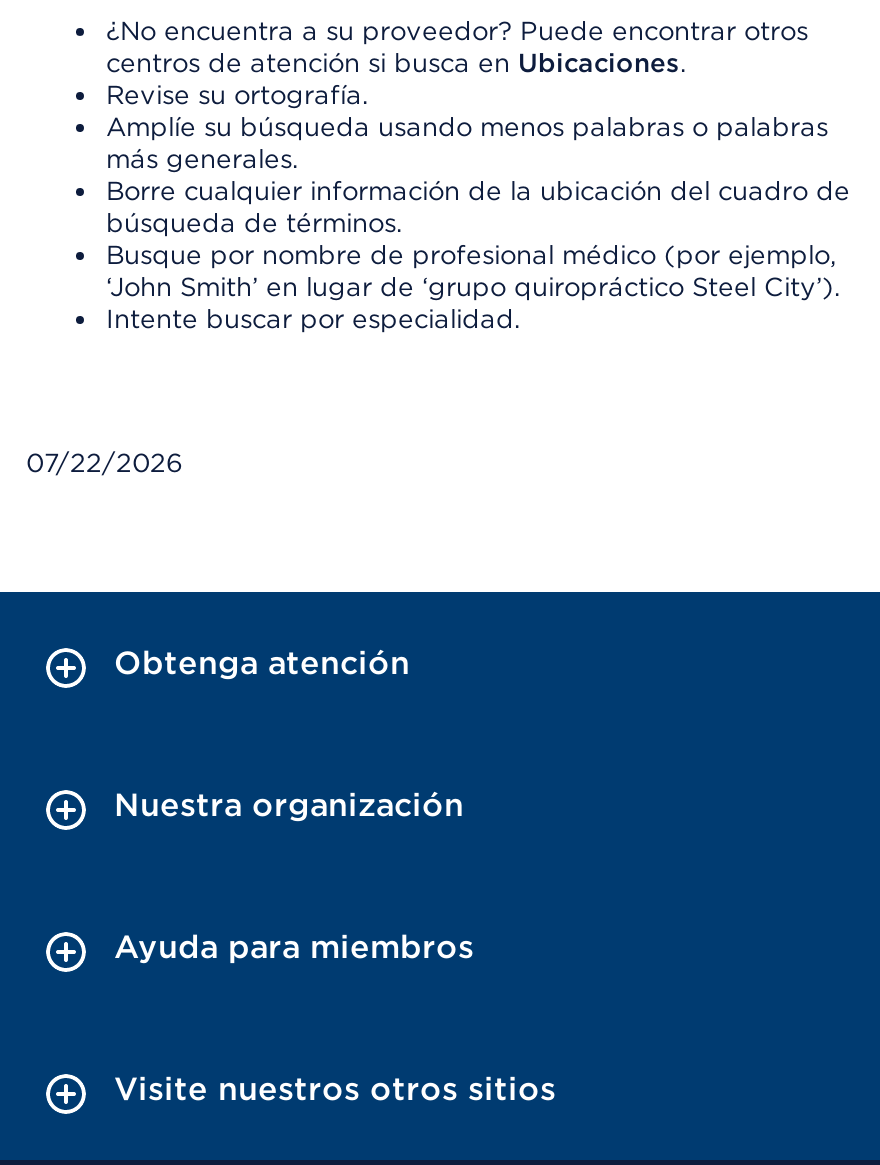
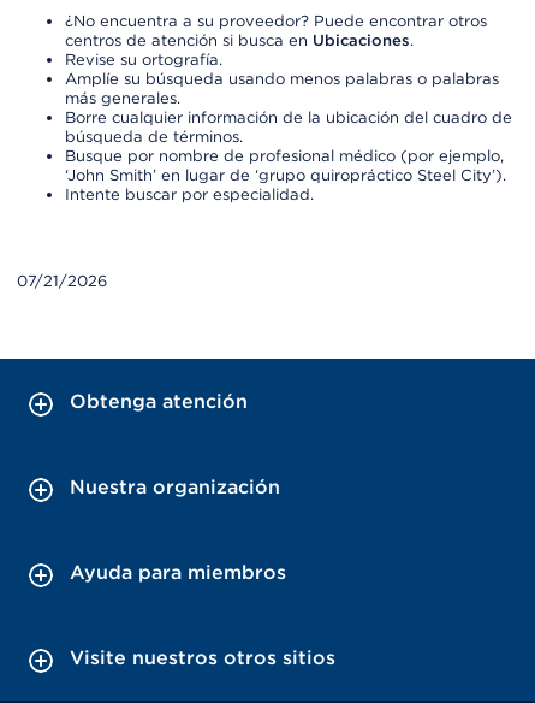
[26,448,182,478] 07/22/2026 -> [17,272,107,290] 07/21/2026

